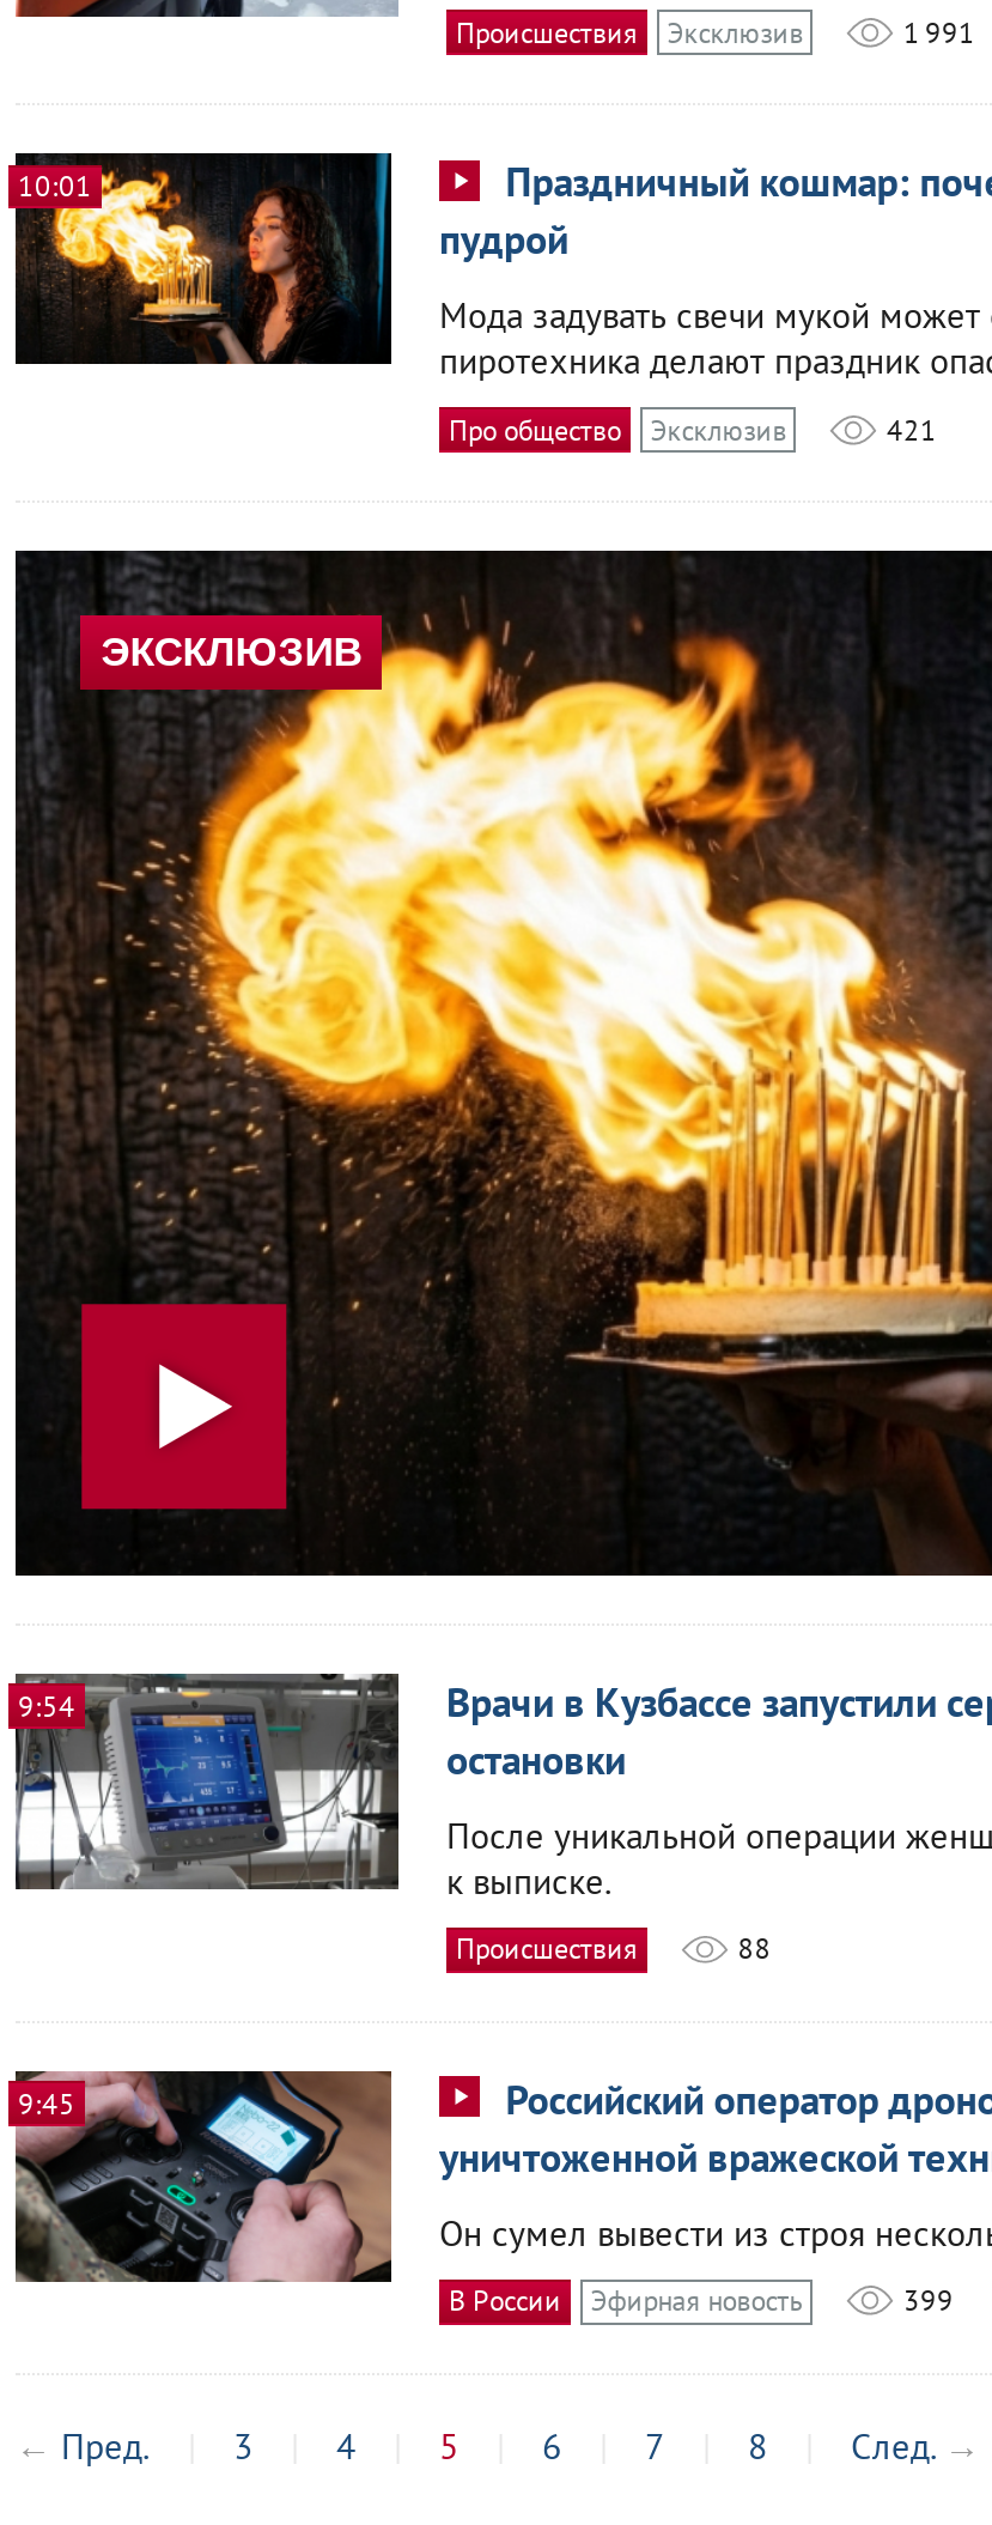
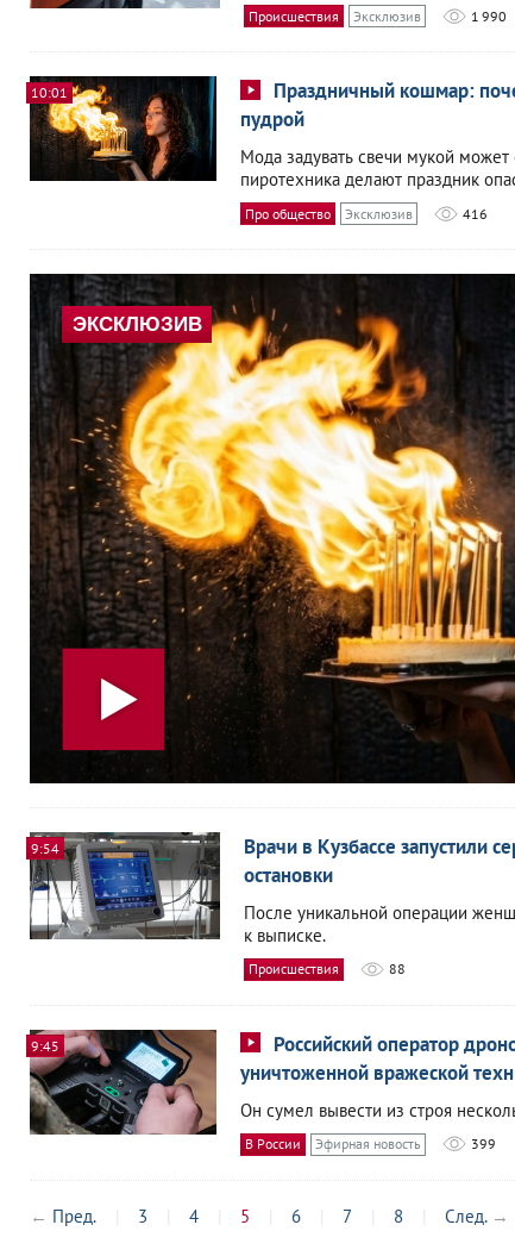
[903,14,975,50] 1 991 -> [471,7,507,25] 1 990
[887,411,937,447] 421 -> [463,204,488,222] 416

